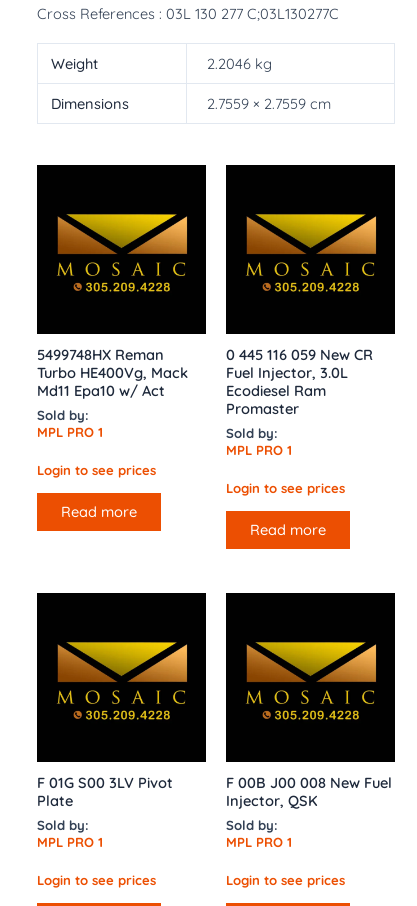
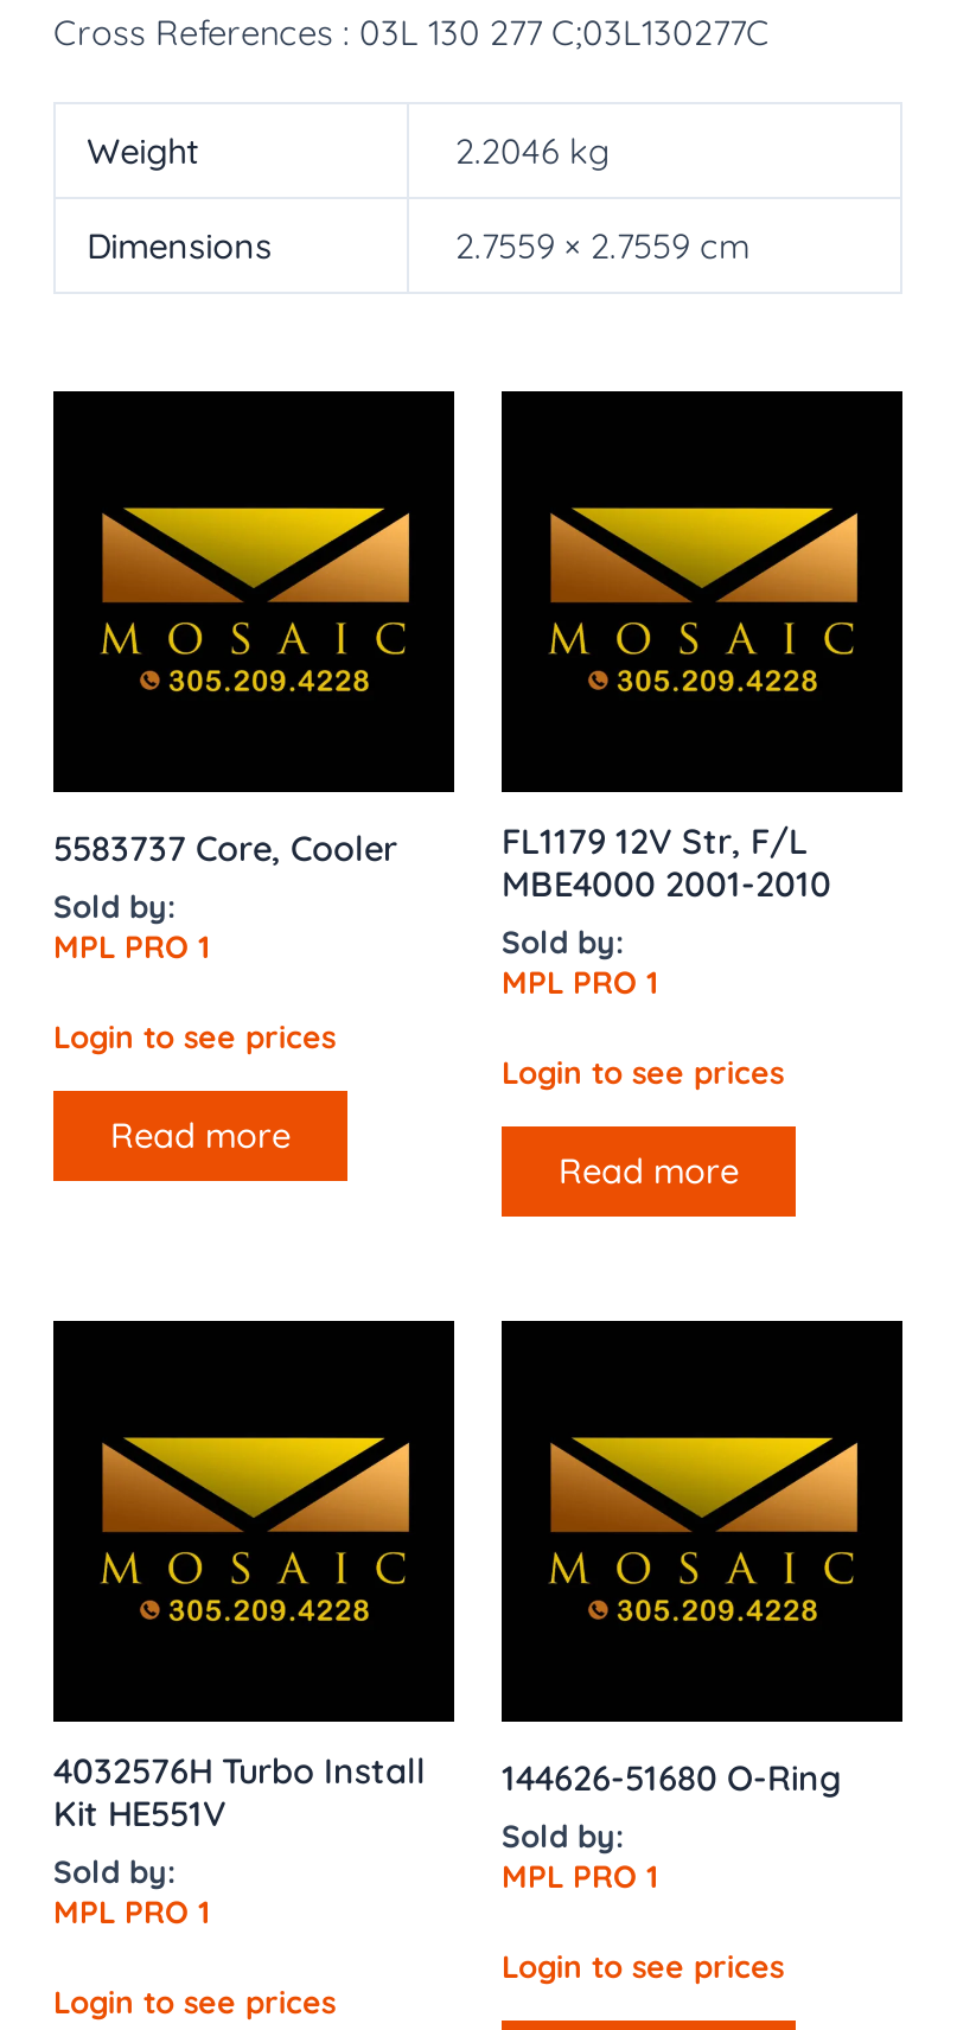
[37,345,188,400] 5499748HX Reman | Turbo HE400Vg, Mack | Md11 Epa10 w/ Act -> [53,826,397,871] 5583737 Core, Cooler
[226,345,373,418] 0 445 116 059 New CR | Fuel Injector, 3.0L | Ecodiesel Ram | Promaster -> [502,818,831,906] FL1179 12V Str, F/L | MBE4000 2001-2010
[37,773,173,810] F 01G S00 3LV Pivot | Plate -> [53,1747,426,1835] 4032576H Turbo Install | Kit HE551V
[226,773,392,810] F 00B J00 008 New Fuel | Injector, QSK -> [502,1754,841,1799] 144626-51680 O-Ring

